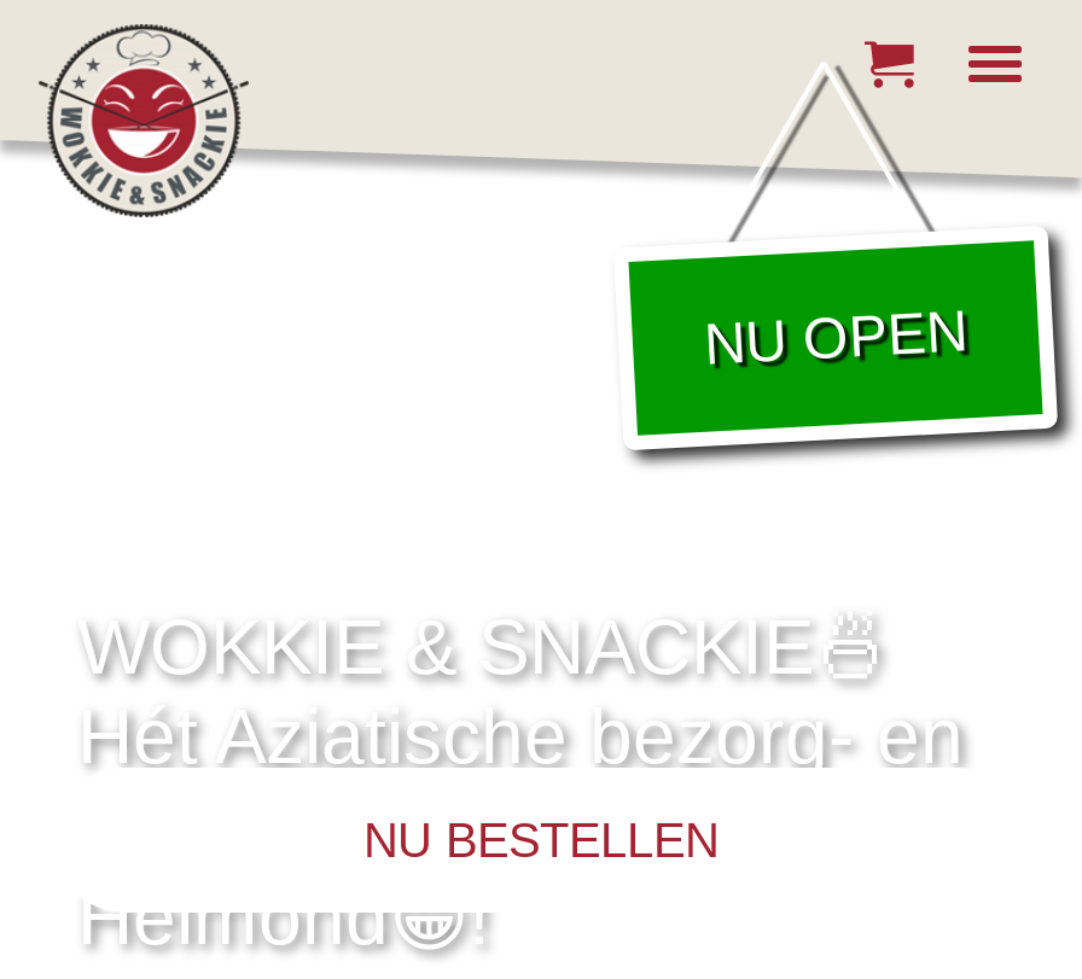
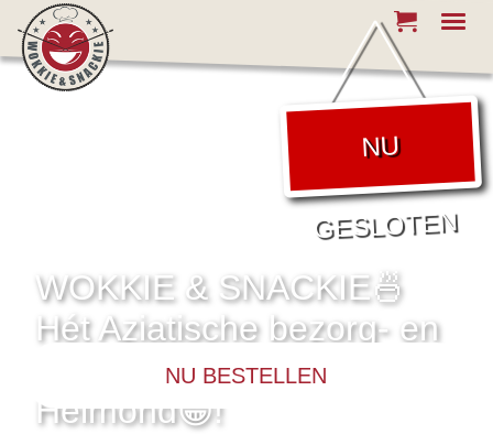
[702,297,969,376] NU OPEN -> [312,130,458,244] NU | GESLOTEN

